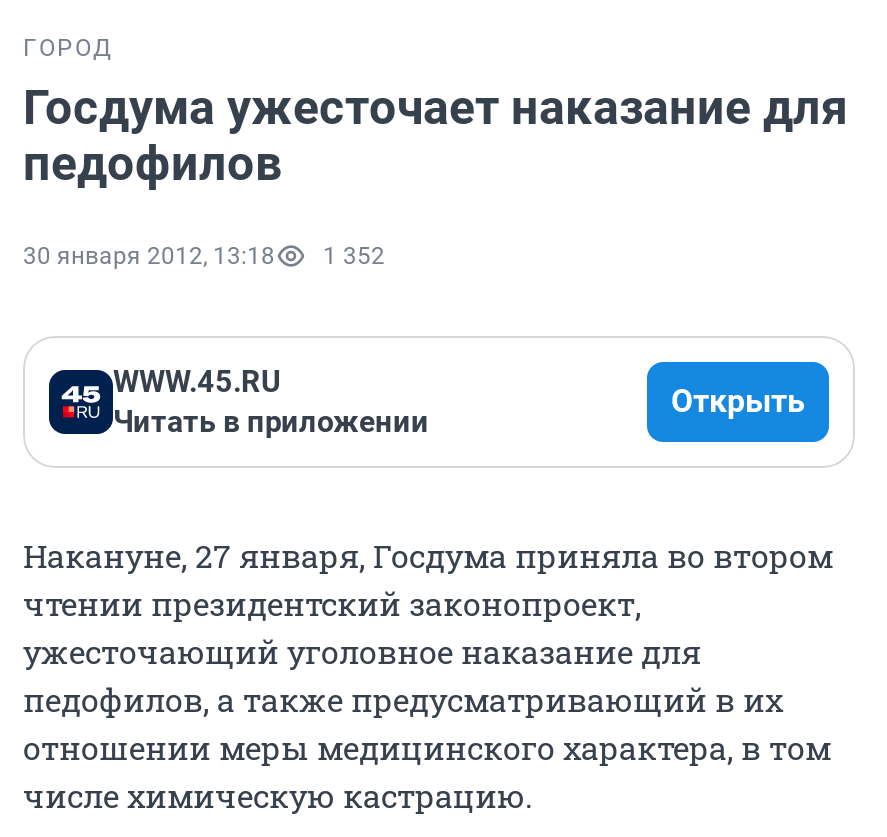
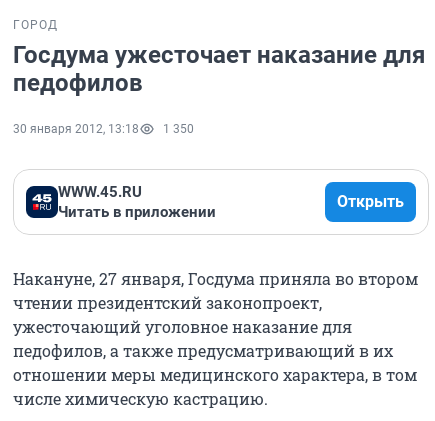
[23,242,385,270] 30 января 2012, 13:18 1 352 -> [13,122,194,136] 30 января 2012, 13:18 1 350

